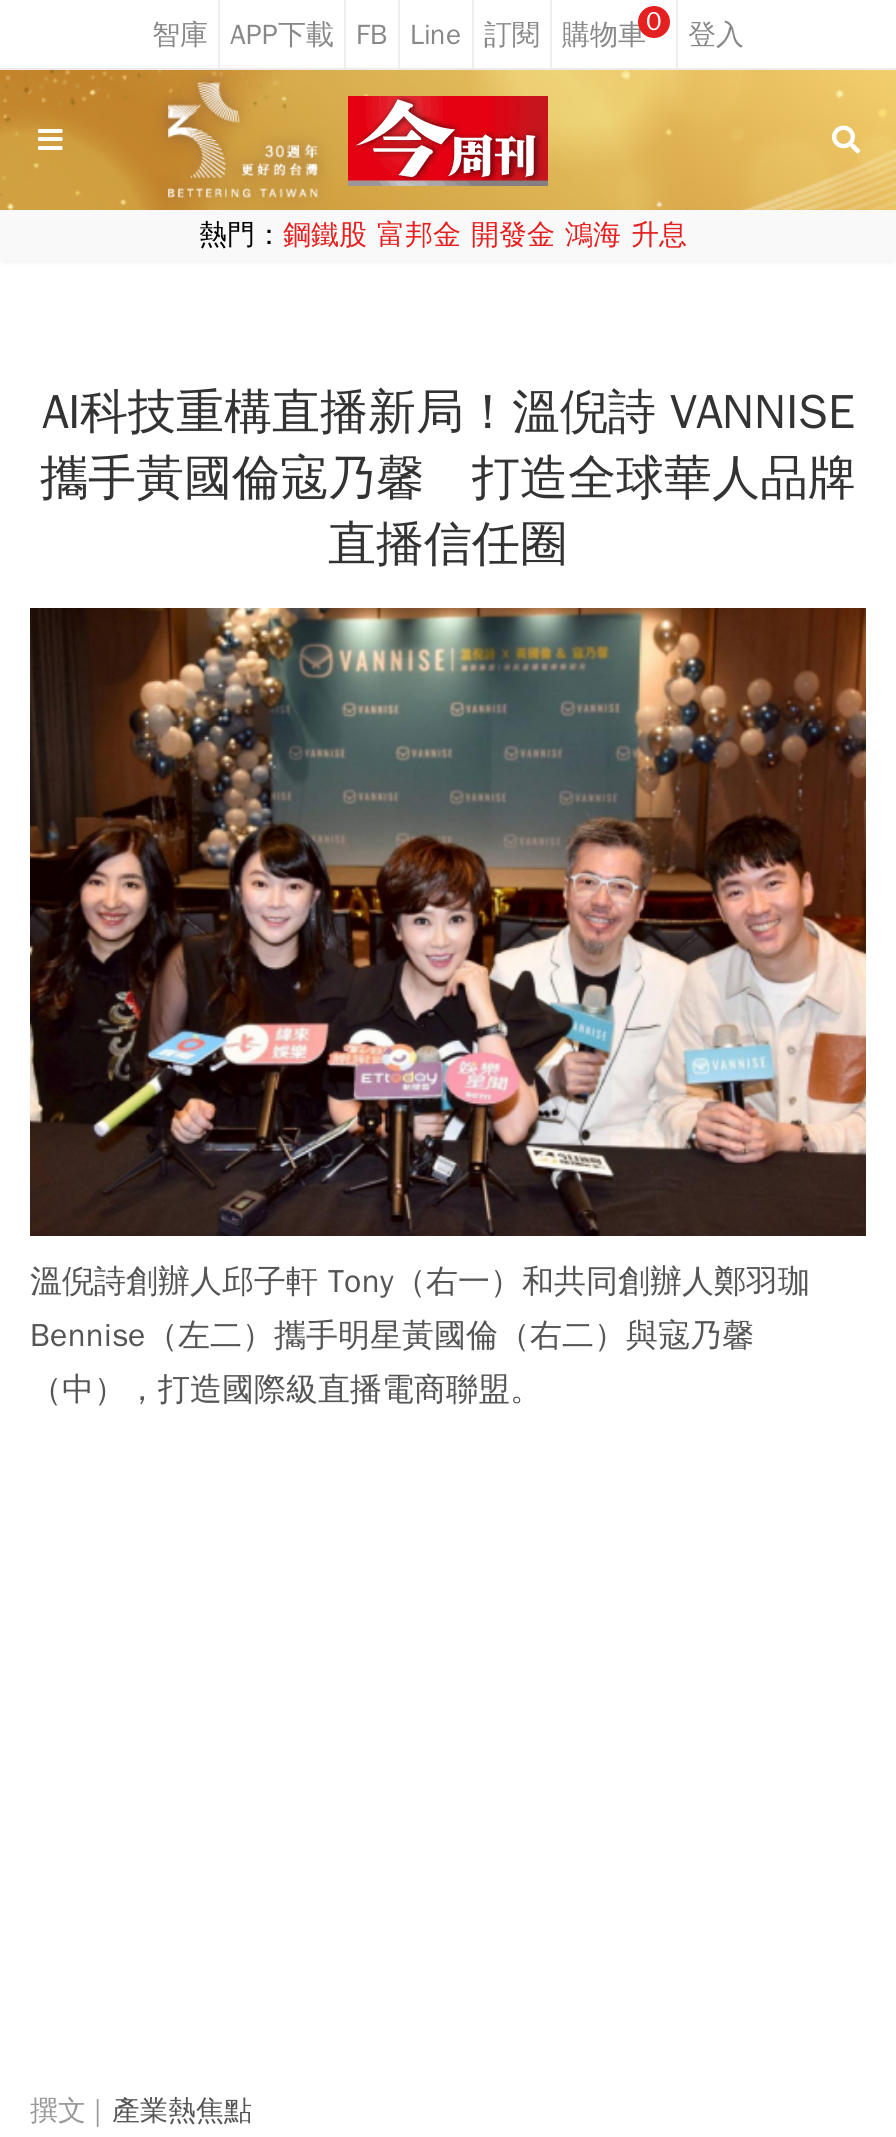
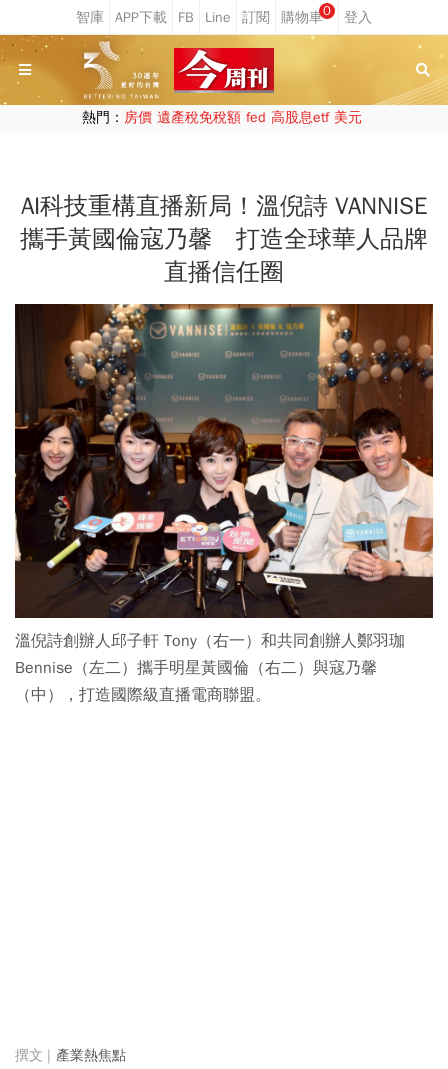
[199,218,687,252] 熱門：鋼鐵股 富邦金 開發金 鴻海 升息 -> [81,109,361,126] 熱門：房價 遺產稅免稅額 fed 高股息etf 美元

